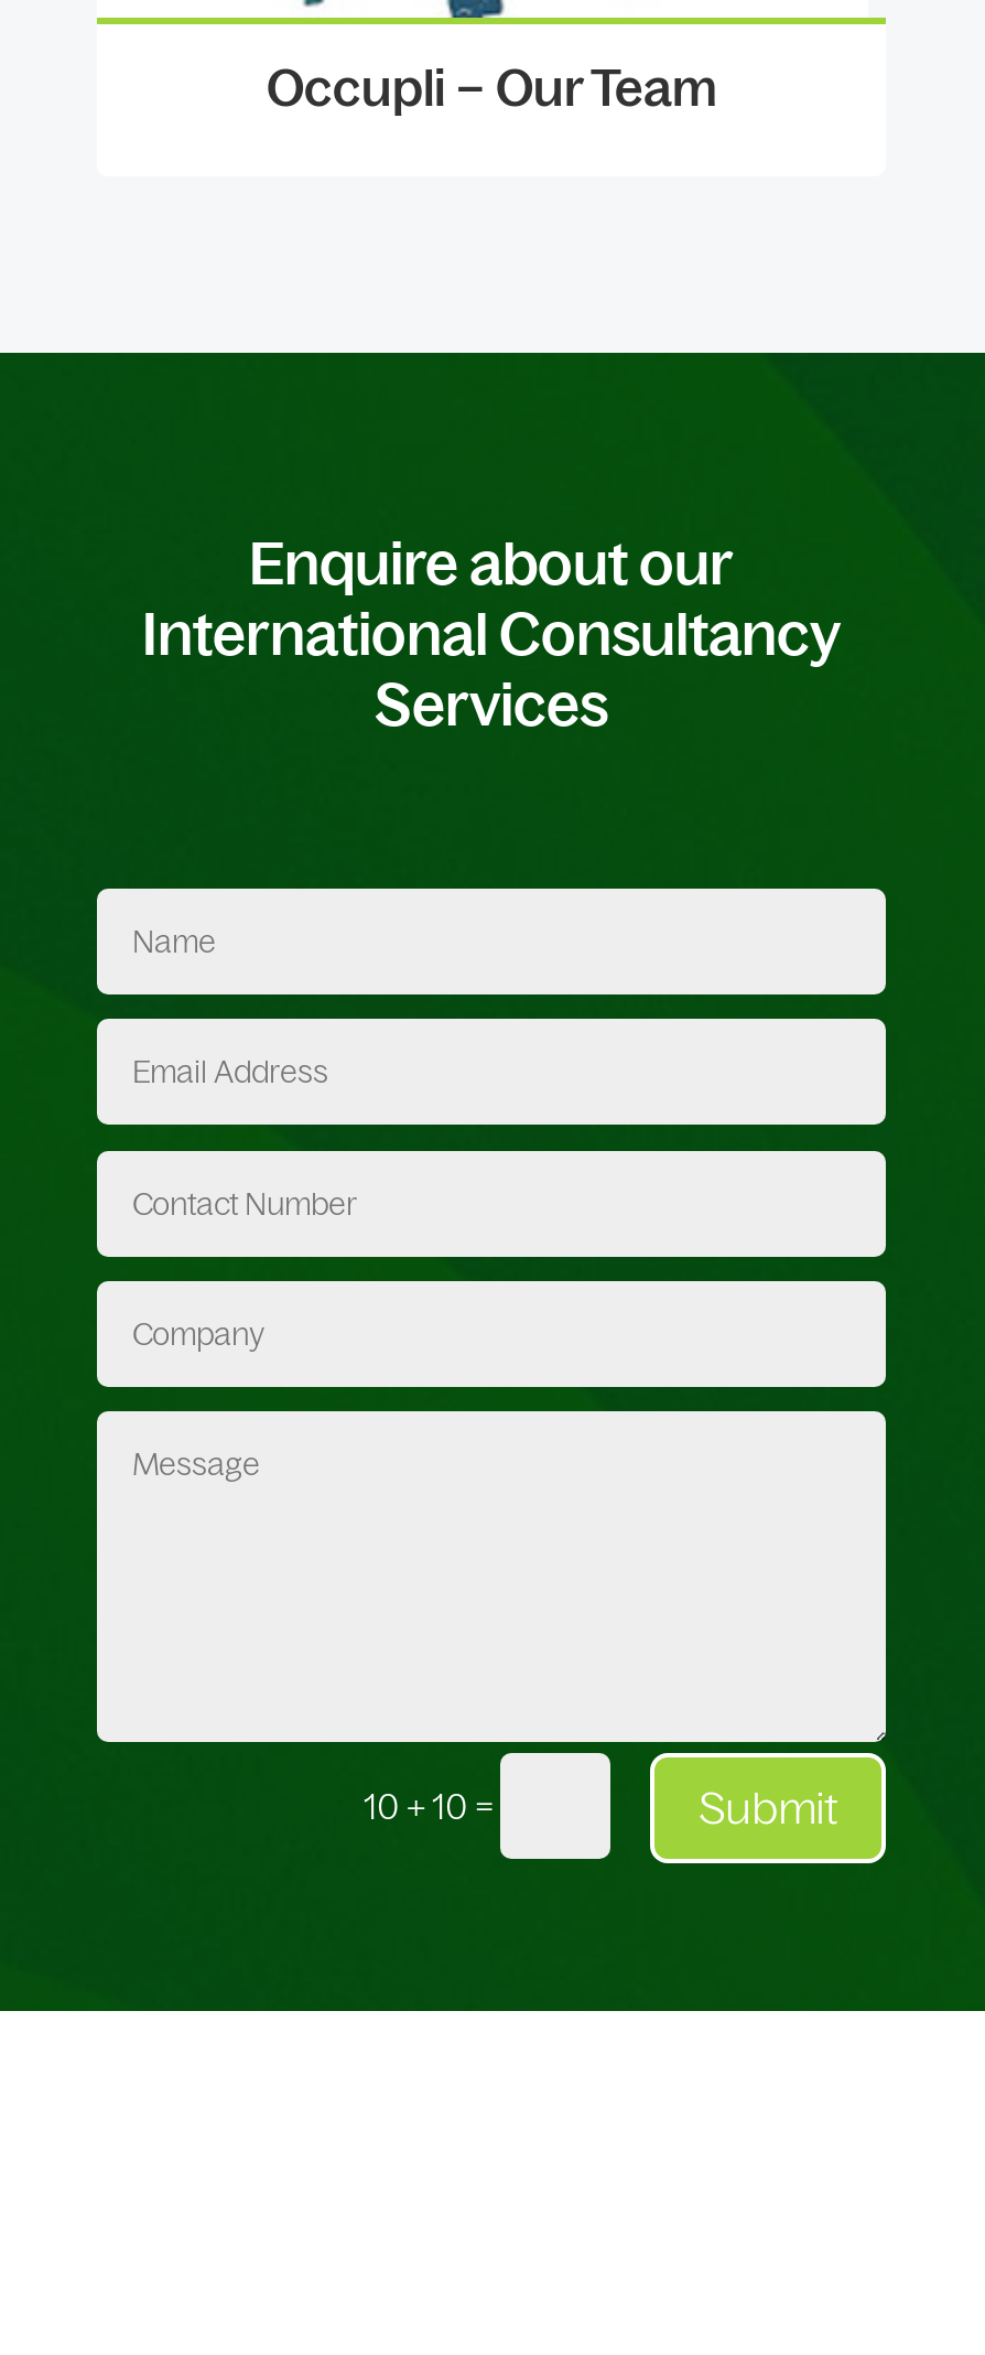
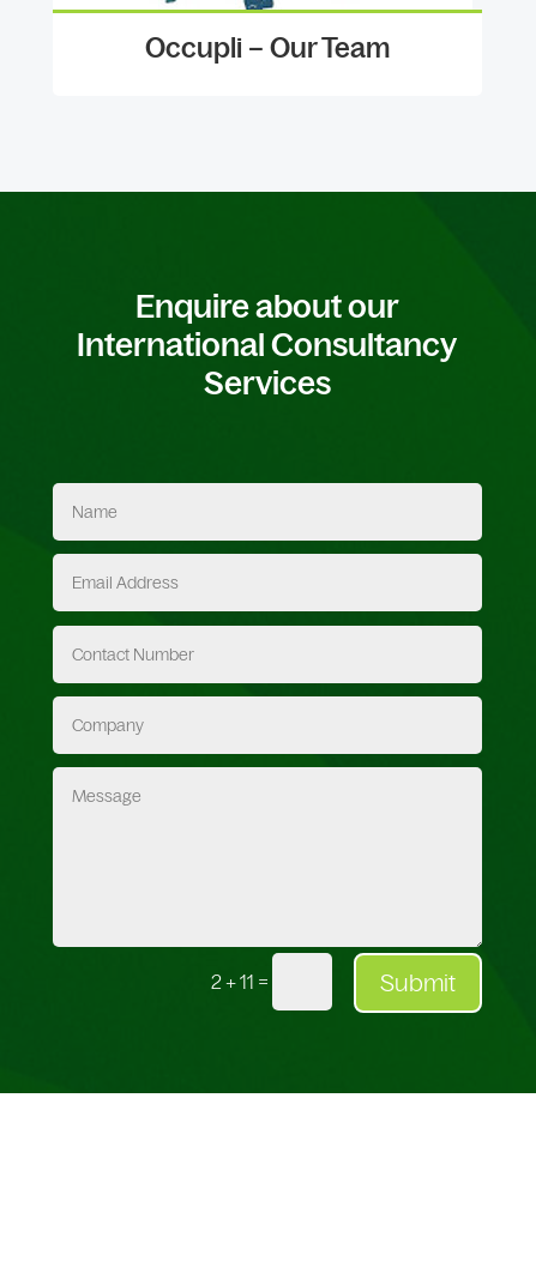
[364,1784,501,1826] 10 + 10 = -> [211,970,272,993] 2 + 11 =

